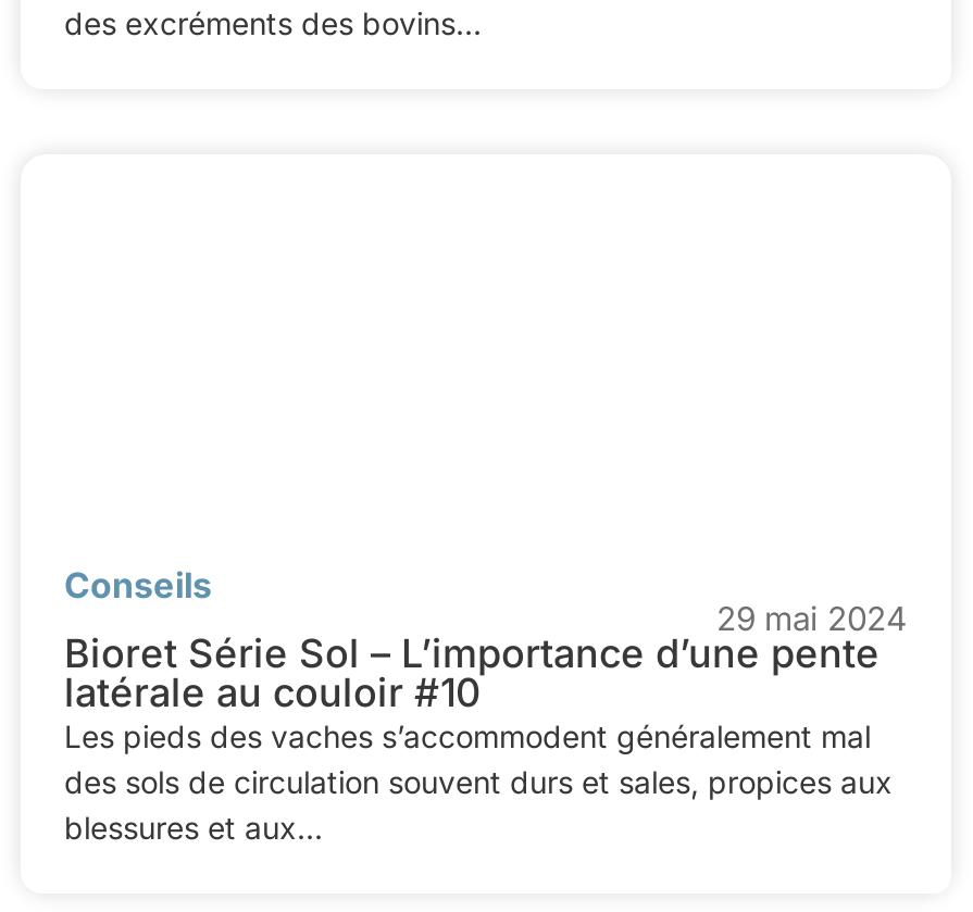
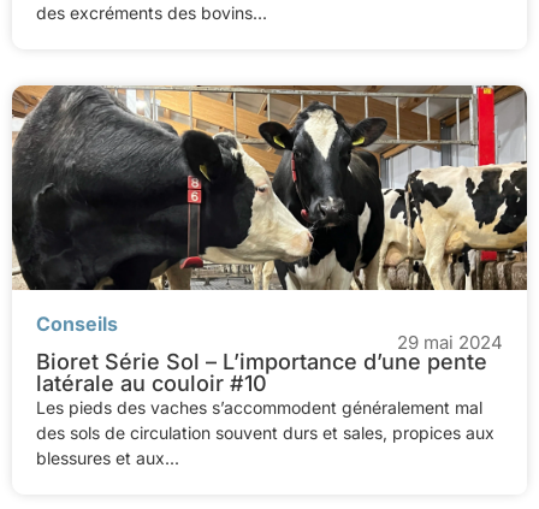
none -> [11,84,528,291] [image]

